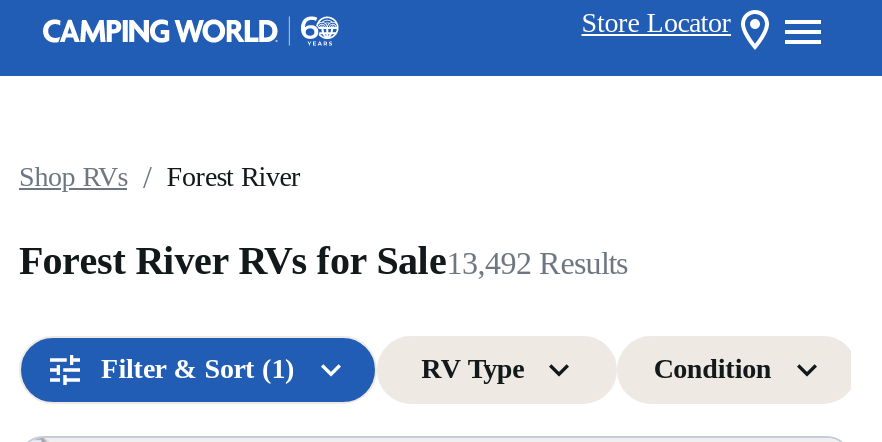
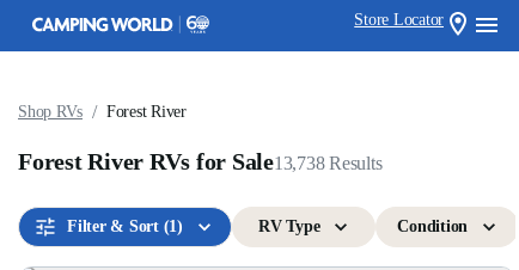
[19,238,627,282] Forest River RVs for Sale 13,492 Results -> [18,148,382,174] Forest River RVs for Sale 13,738 Results

